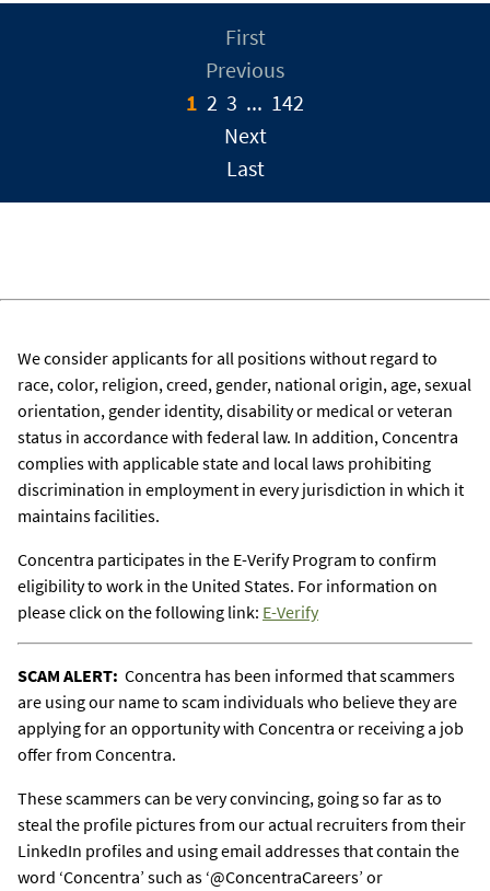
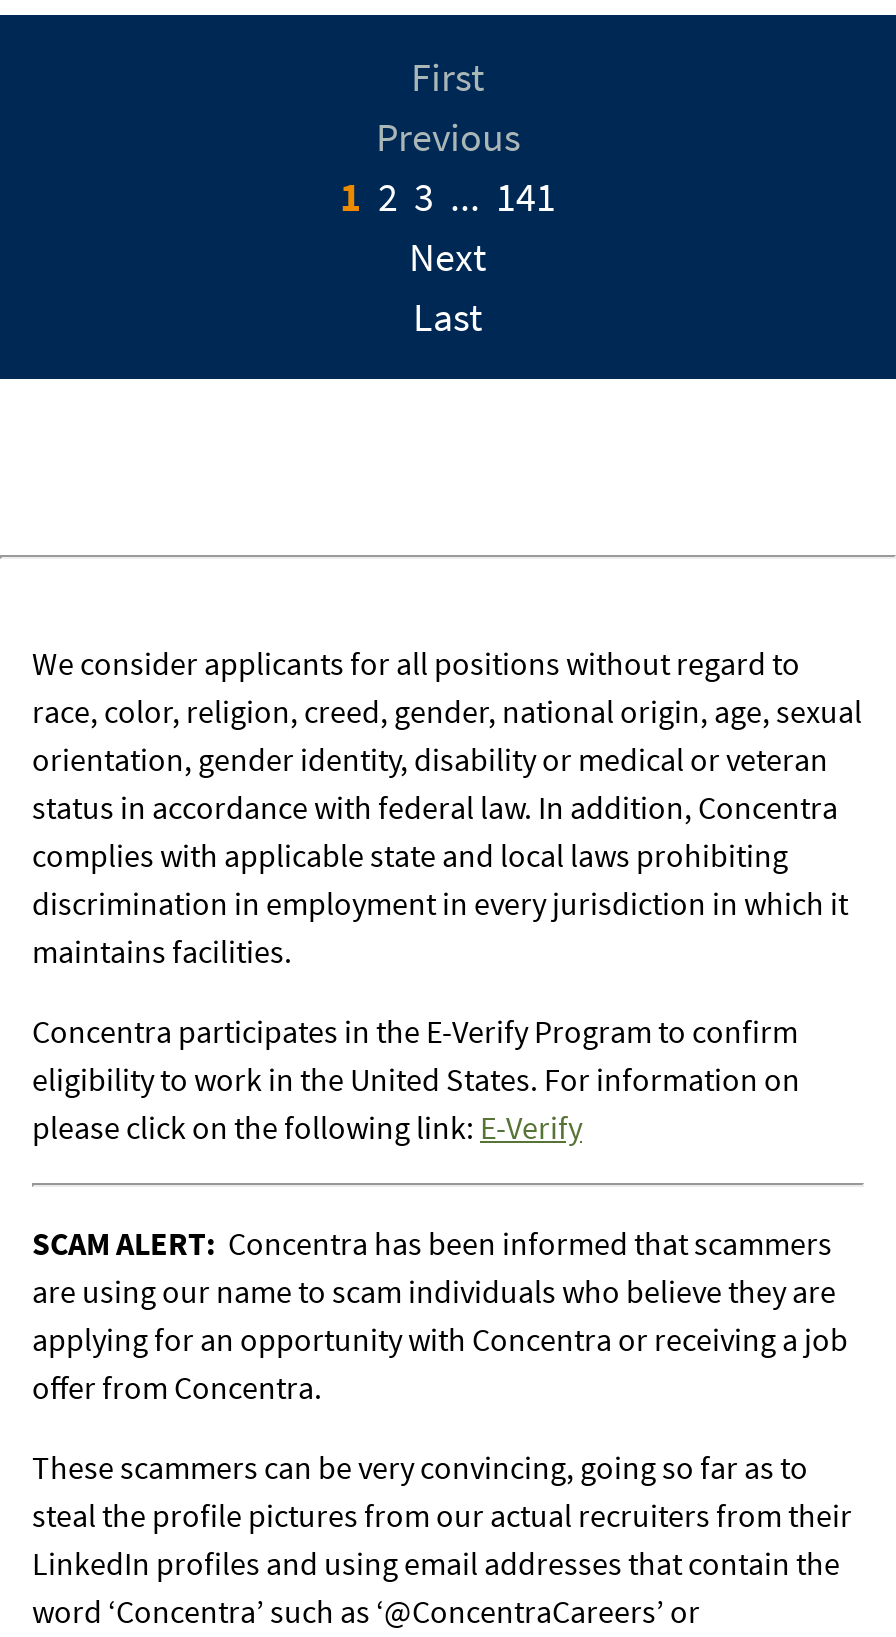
[186,89,304,116] 1 2 3 ... 142 -> [340,171,556,221] 1 2 3 ... 141

